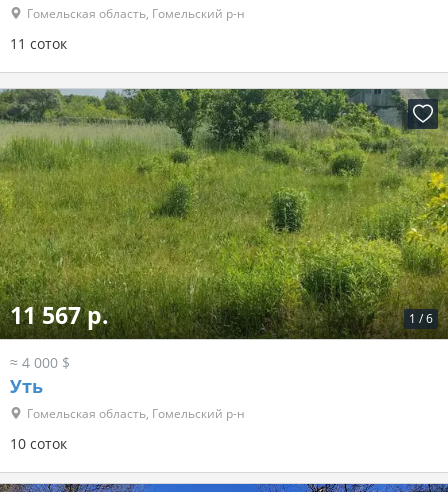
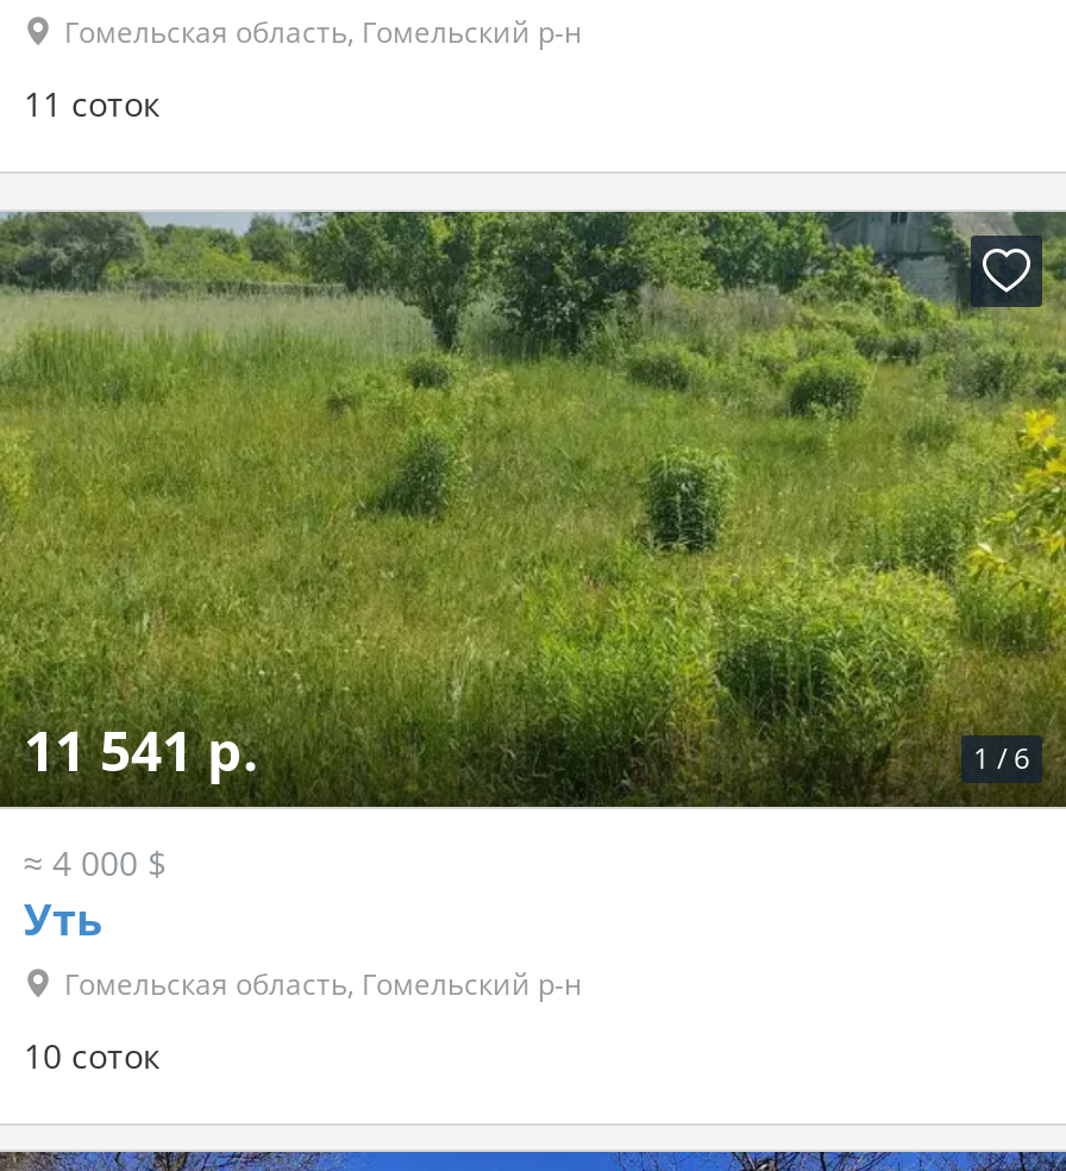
[10,299,109,331] 11 567 р. -> [24,712,259,789] 11 541 р.

